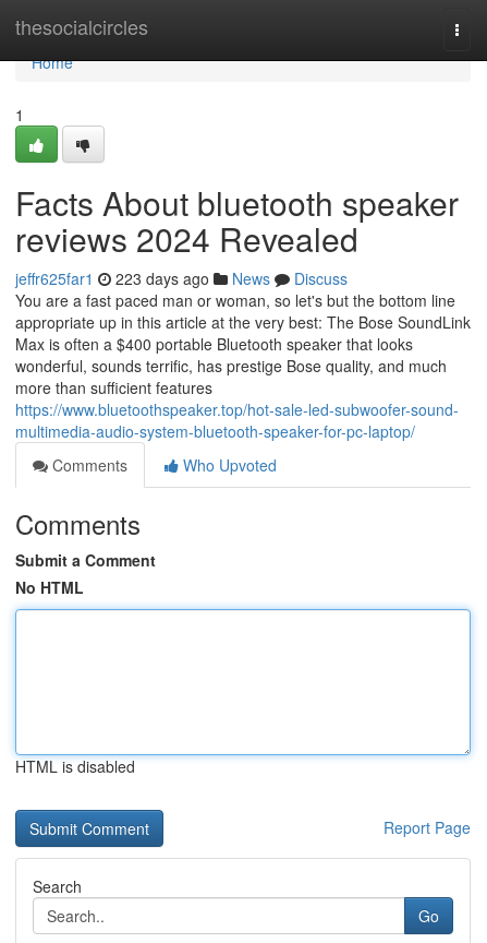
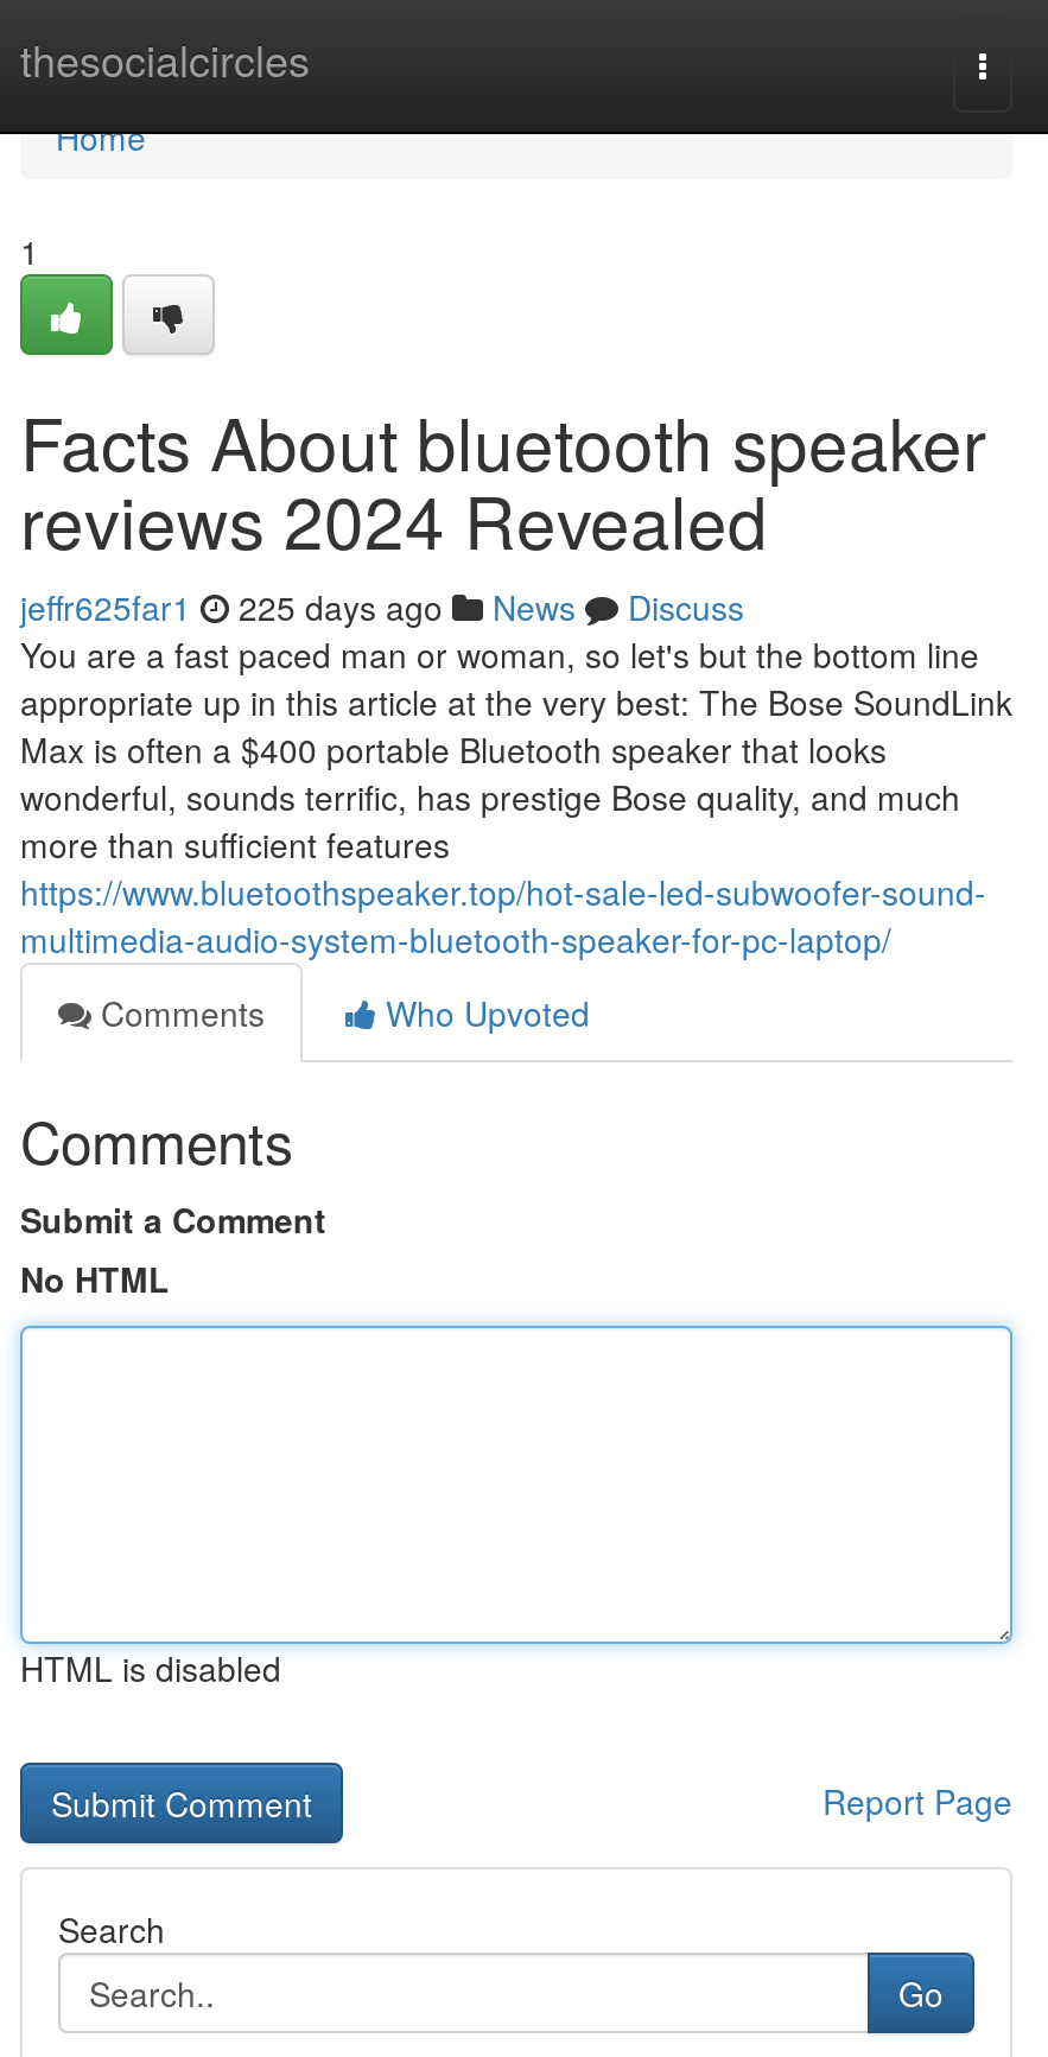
[15,267,348,289] jeffr625far1 223 days ago News Discuss -> [20,583,744,630] jeffr625far1 225 days ago News Discuss

